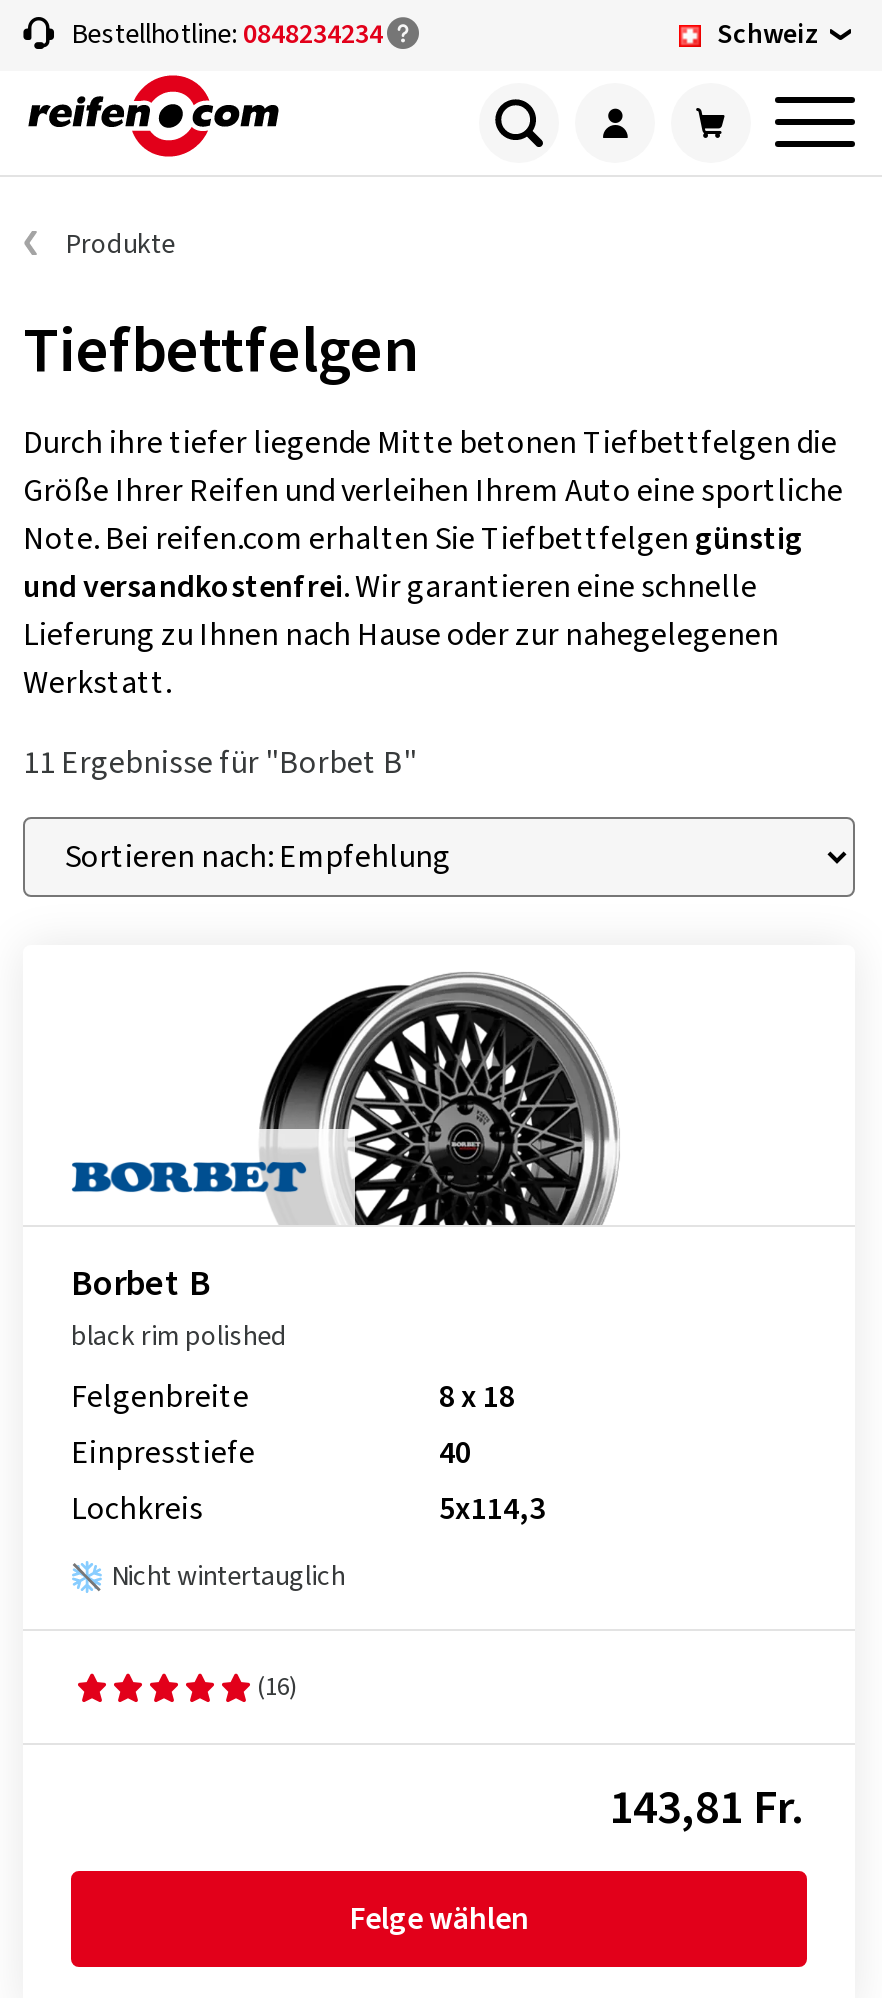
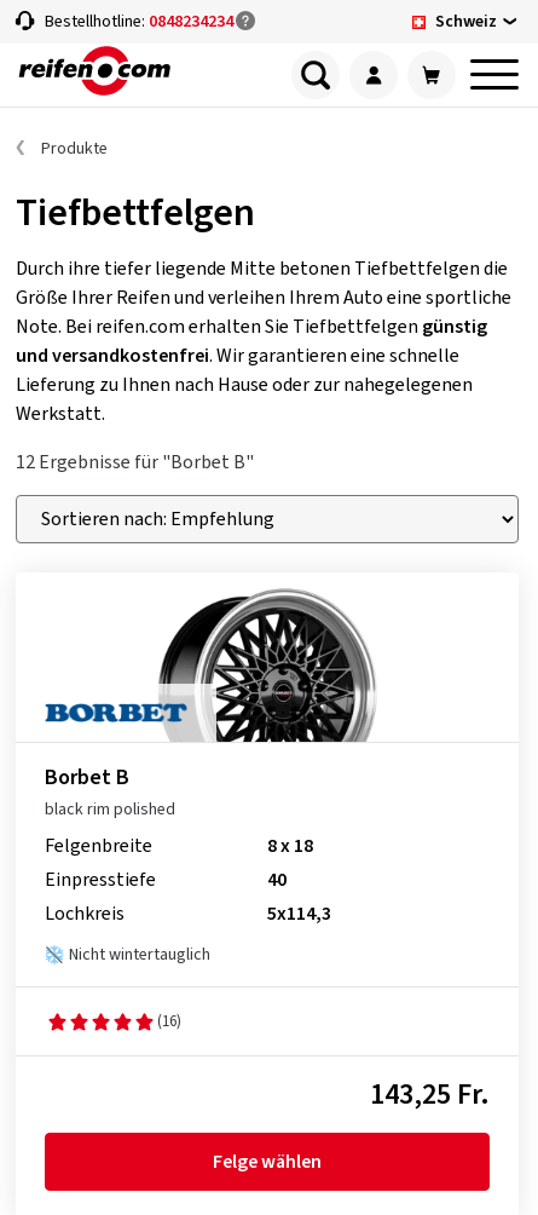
[23,741,417,785] 11 Ergebnisse für "Borbet B" -> [16,449,254,476] 12 Ergebnisse für "Borbet B"
[609,1773,807,1843] 143,81 Fr. -> [370,1073,490,1116] 143,25 Fr.

